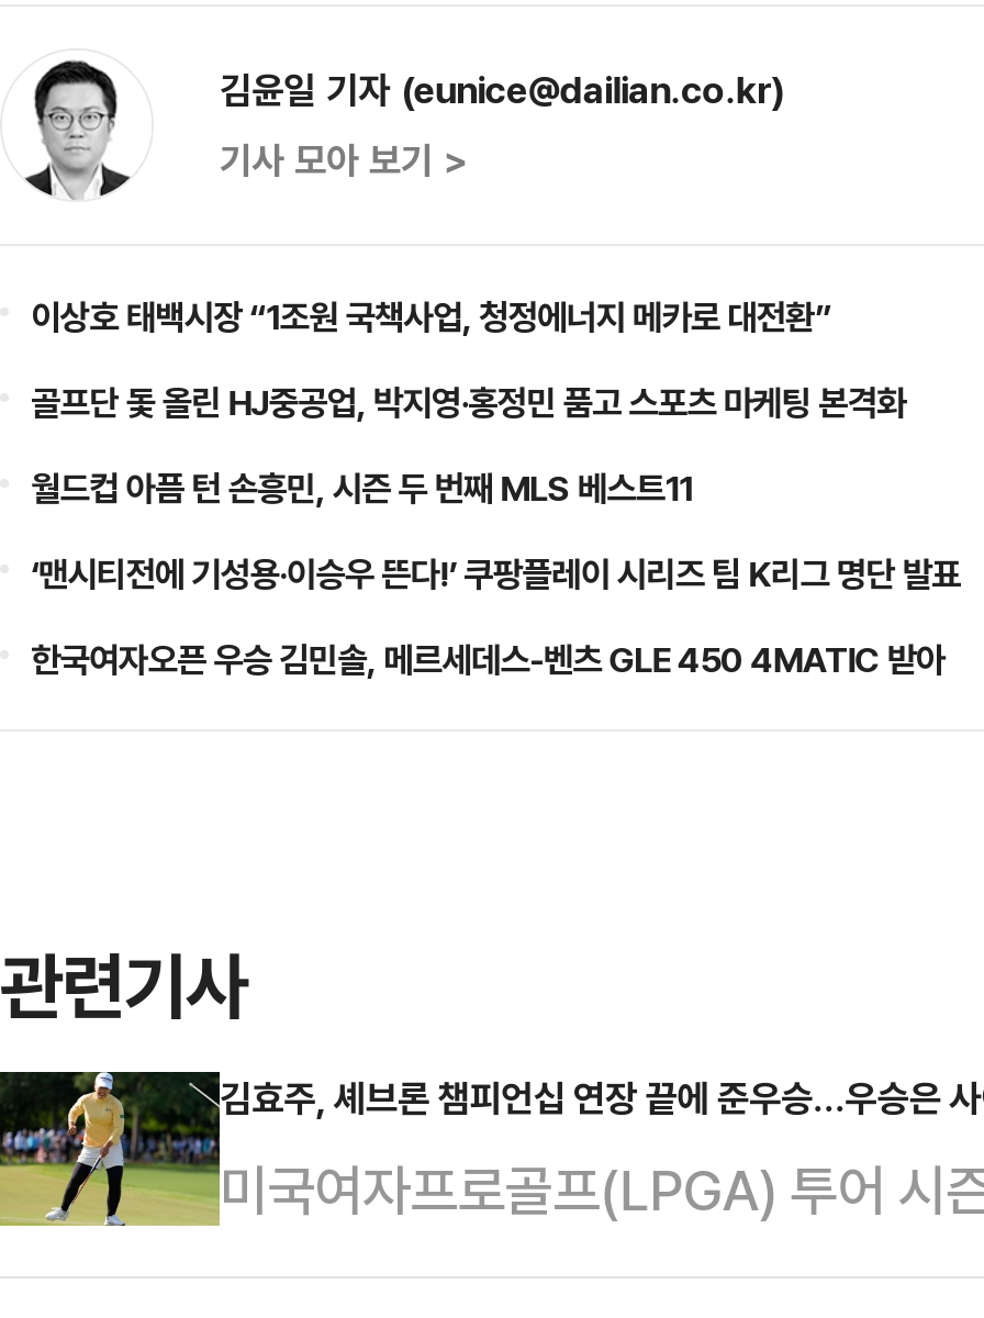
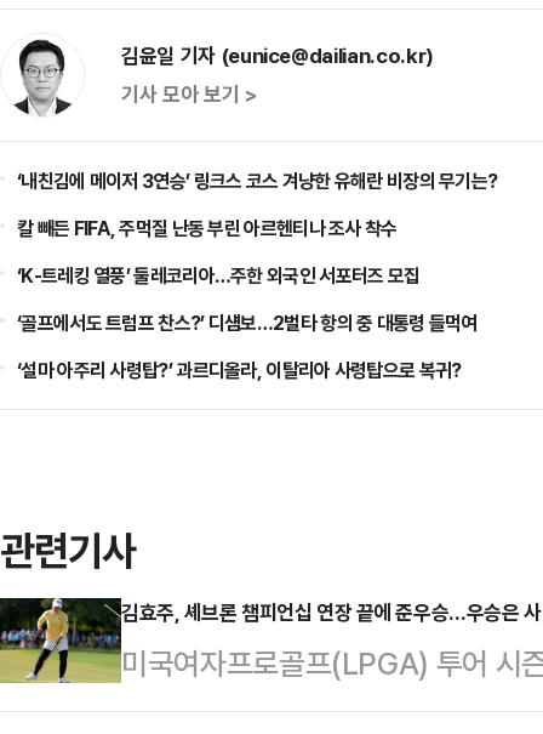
[31,292,831,340] 이상호 태백시장 “1조원 국책사업, 청정에너지 메카로 대전환” -> [17,167,497,194] ‘내친김에 메이저 3연승’ 링크스 코스 겨냥한 유해란 비장의 무기는?
[31,378,906,426] 골프단 돛 올린 HJ중공업, 박지영·홍정민 품고 스포츠 마케팅 본격화 -> [17,215,397,241] 칼 빼든 FIFA, 주먹질 난동 부린 아르헨티나 조사 착수
[31,463,693,512] 월드컵 아픔 턴 손흥민, 시즌 두 번째 MLS 베스트11 -> [17,262,420,289] ‘K-트레킹 열풍’ 둘레코리아…주한 외국인 서포터즈 모집
[31,549,960,597] ‘맨시티전에 기성용·이승우 뜬다!’ 쿠팡플레이 시리즈 팀 K리그 명단 발표 -> [17,309,477,336] ‘골프에서도 트럼프 찬스?’ 디섐보…2벌타 항의 중 대통령 들먹여
[31,635,945,683] 한국여자오픈 우승 김민솔, 메르세데스-벤츠 GLE 450 4MATIC 받아 -> [17,357,461,383] ‘설마 아주리 사령탑?’ 과르디올라, 이탈리아 사령탑으로 복귀?

